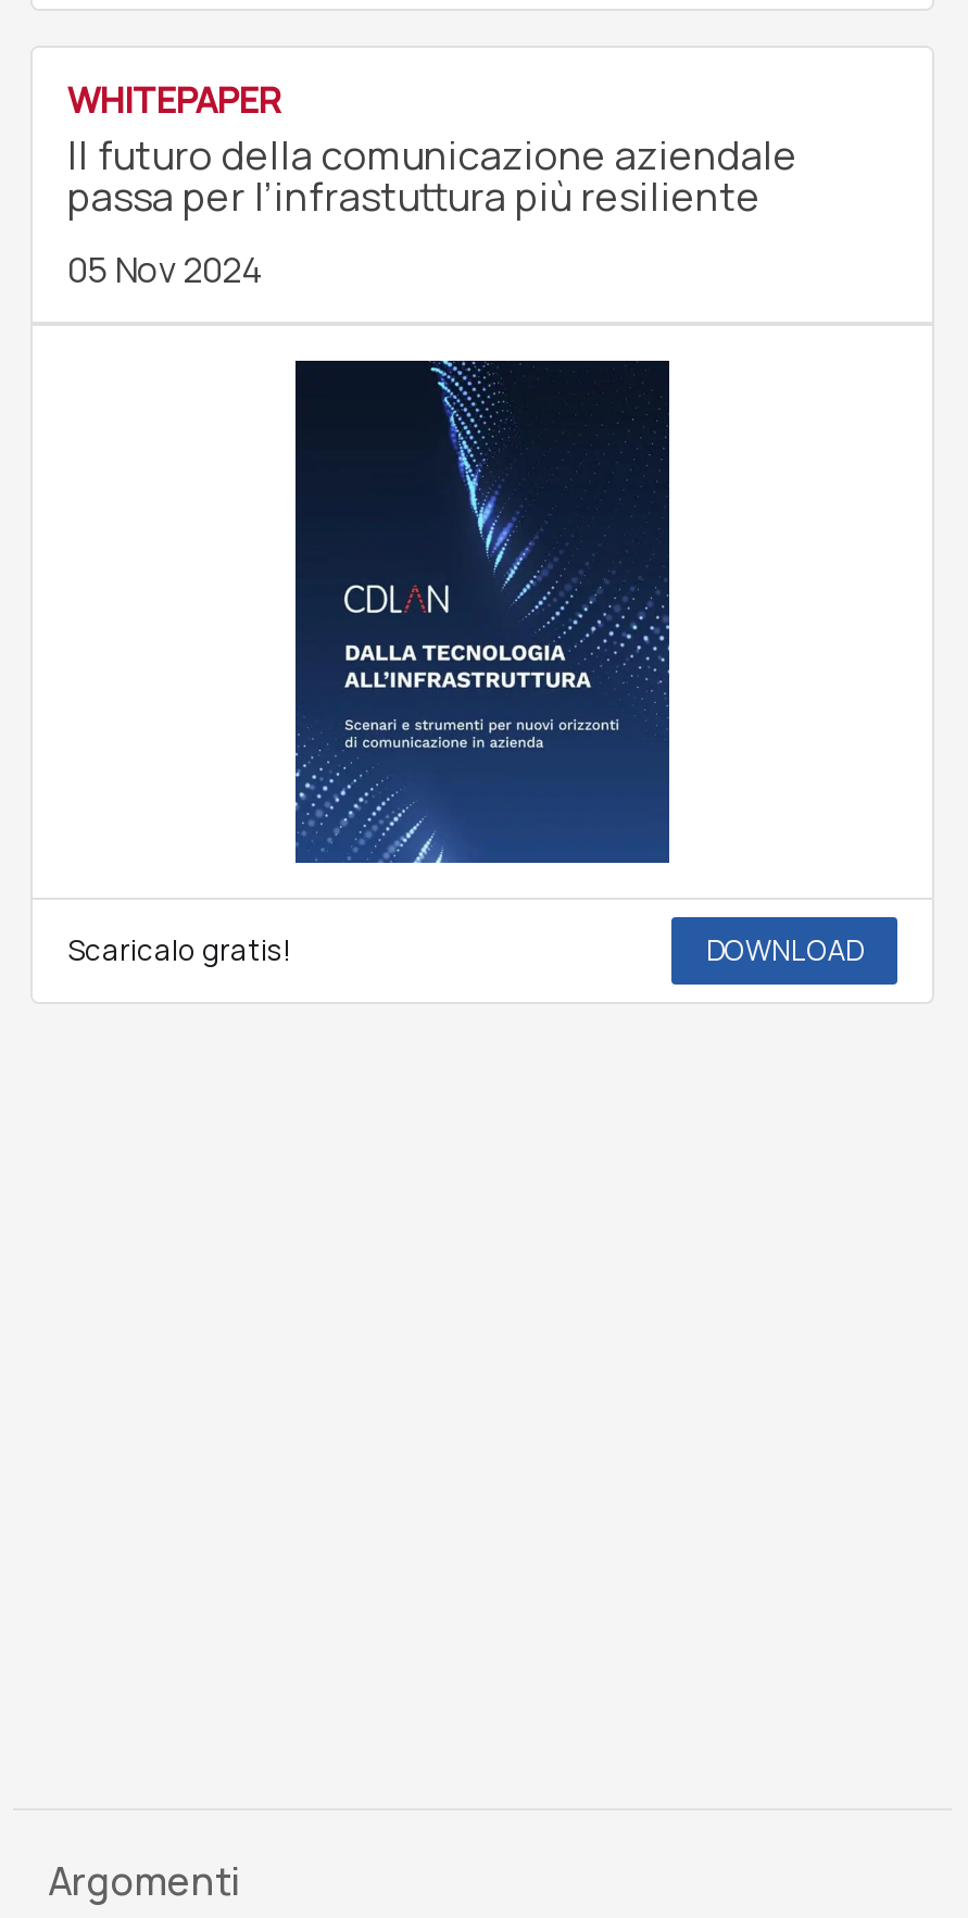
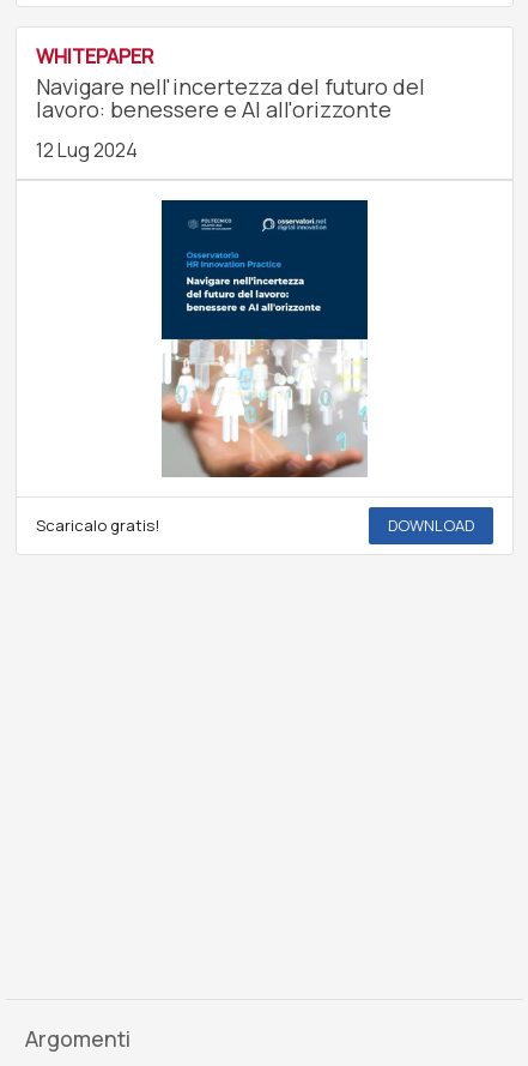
[67,129,797,222] Il futuro della comunicazione aziendale | passa per l’infrastuttura più resiliente -> [36,72,425,124] Navigare nell'incertezza del futuro del | lavoro: benessere e AI all'orizzonte
[67,246,263,294] 05 Nov 2024 -> [36,137,138,163] 12 Lug 2024
[293,359,671,865] [image] -> [160,200,368,478] [image]

